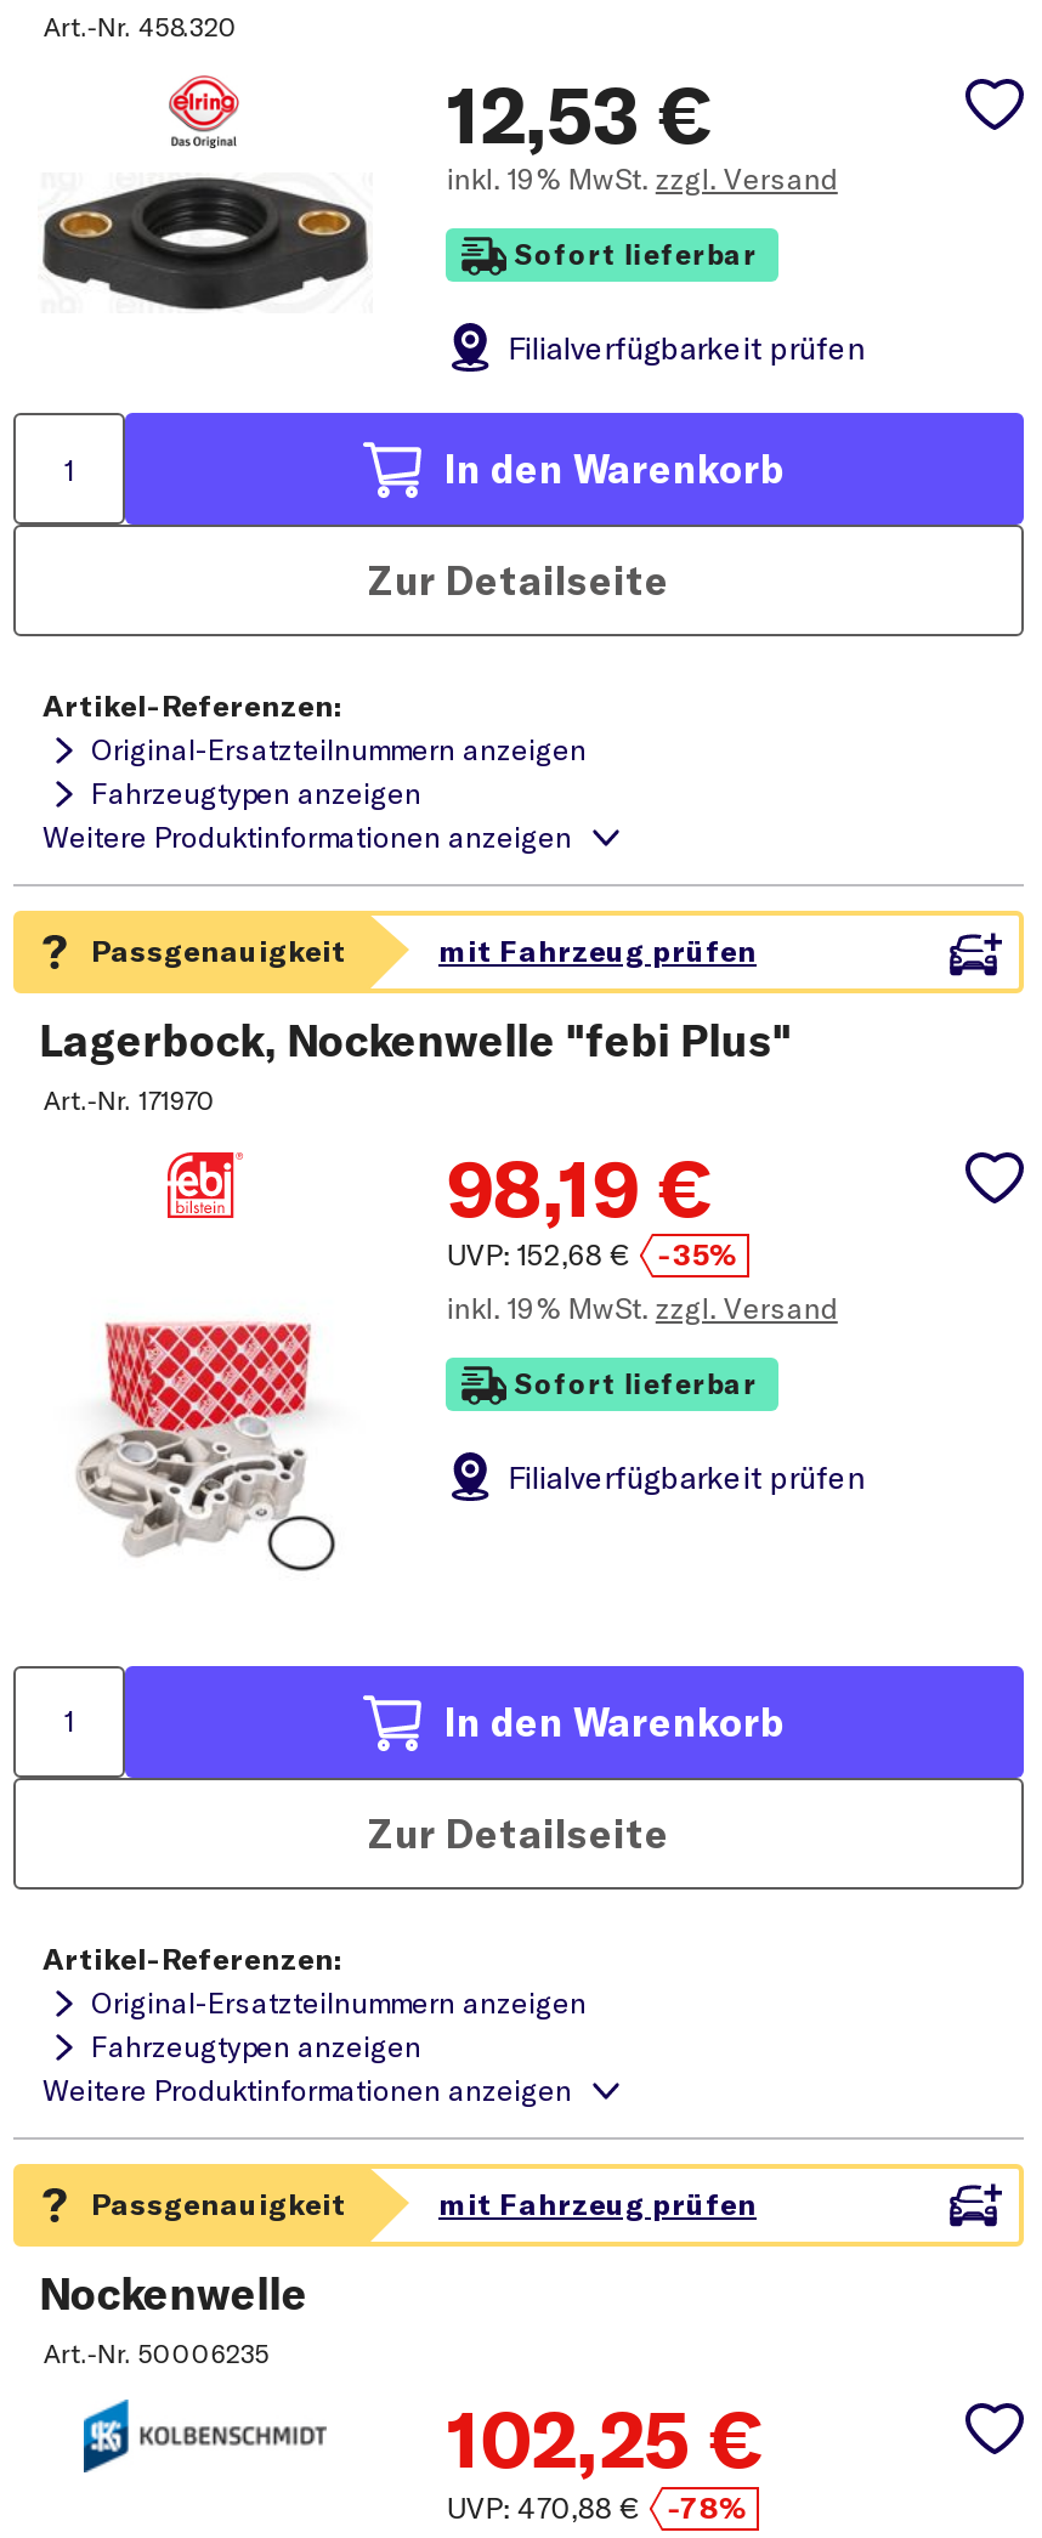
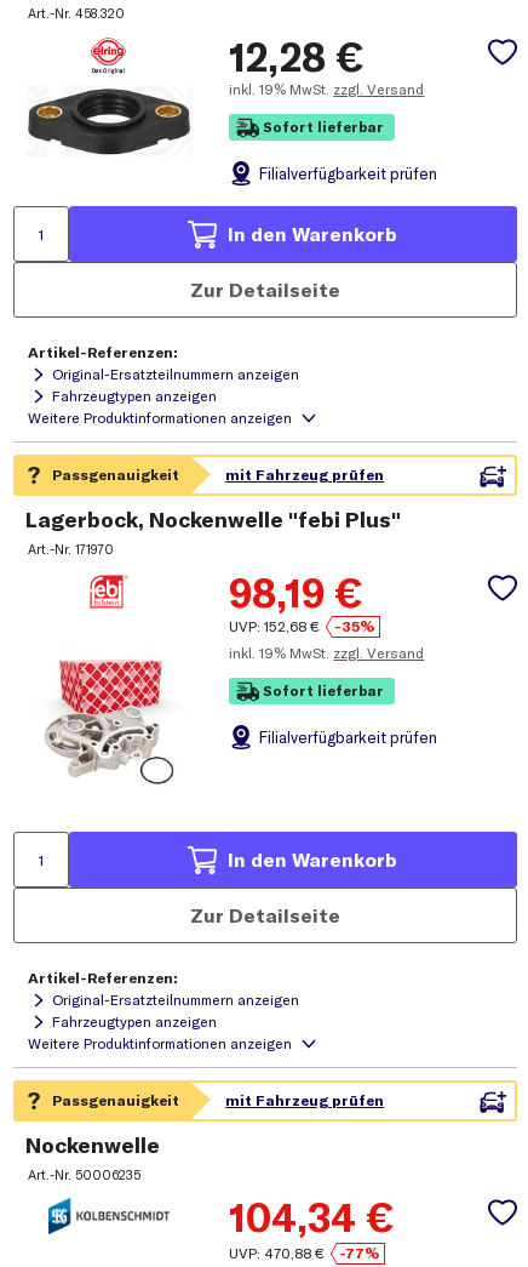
[447,65,714,162] 12,53 € -> [229,32,364,81] 12,28 €
[447,2391,765,2488] 102,25 € -> [229,1194,394,1242] 104,34 €
[447,2490,748,2527] UVP: 470,88 € -78% -> [229,1243,380,1262] UVP: 470,88 € -77%

